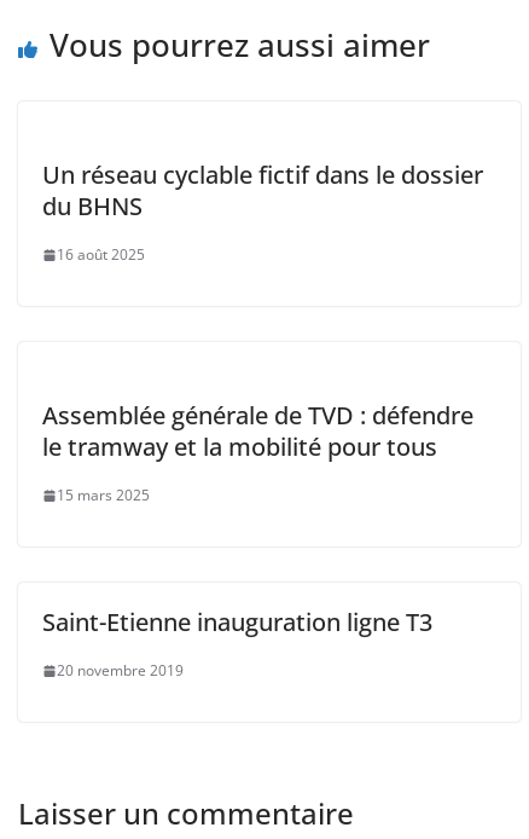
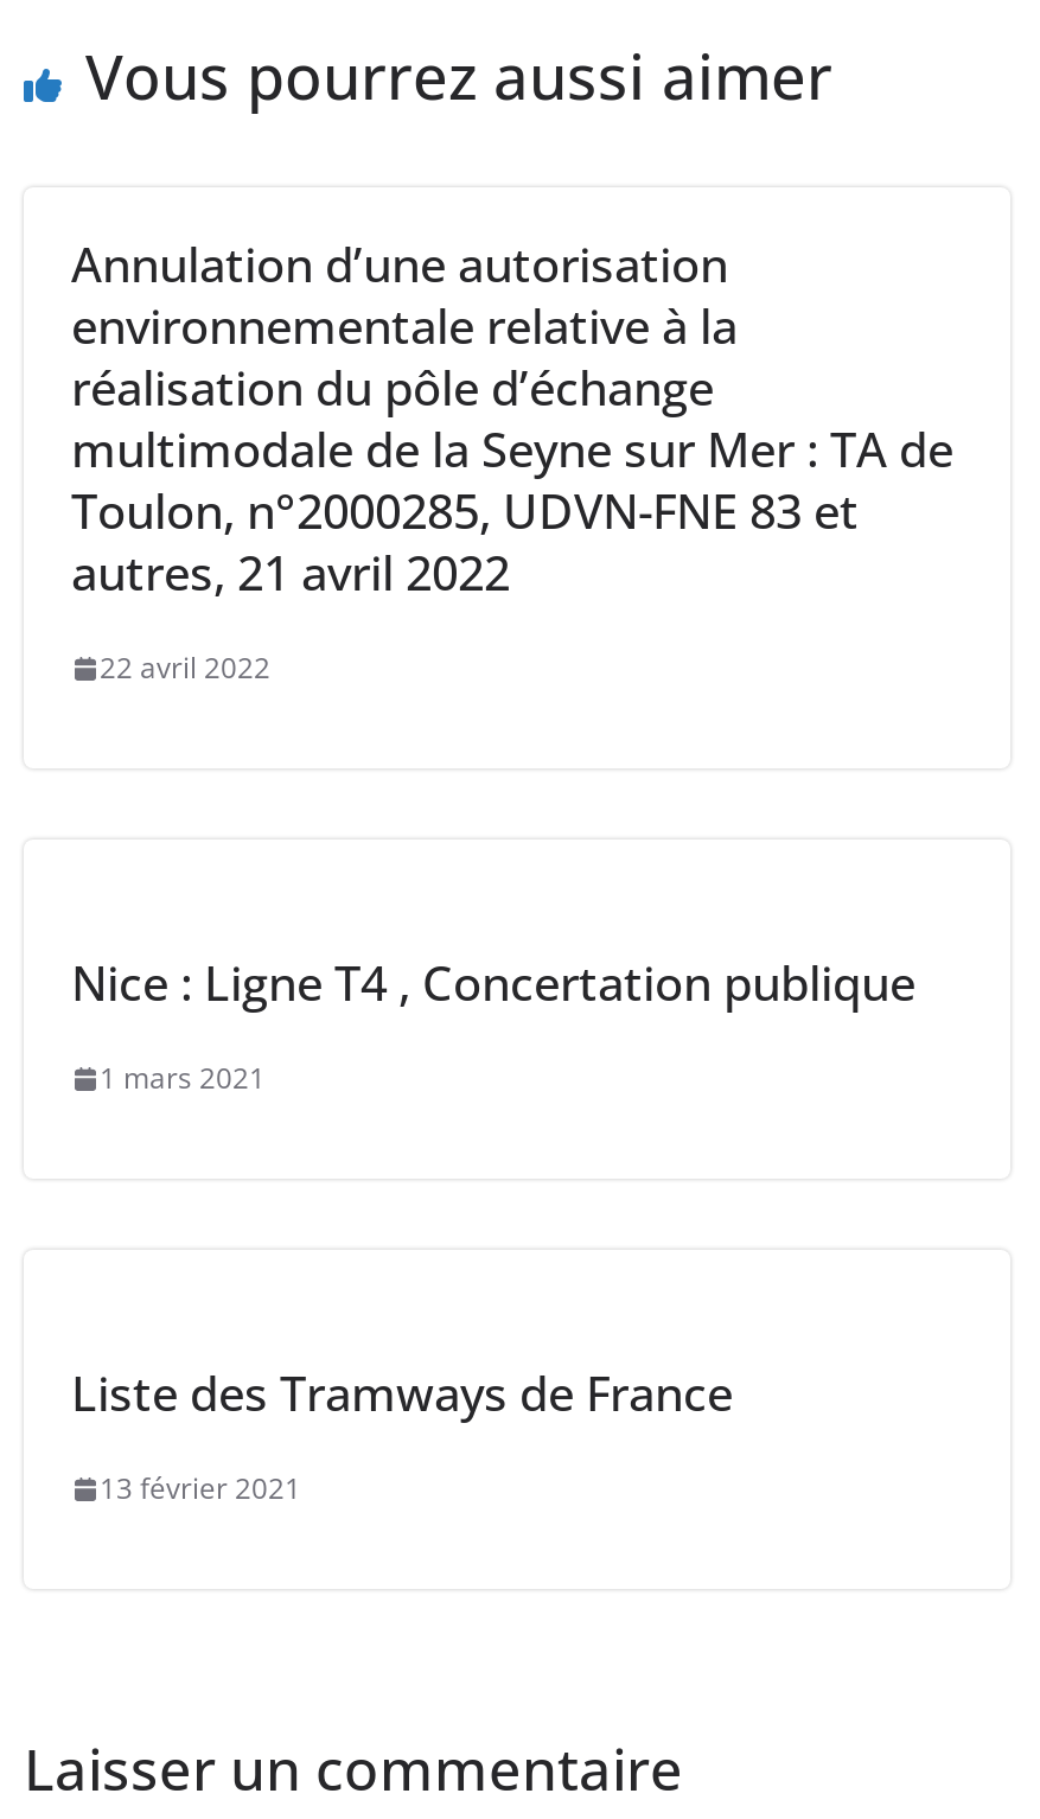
[42,158,483,222] Un réseau cyclable fictif dans le dossier | du BHNS -> [71,232,953,605] Annulation d’une autorisation | environnementale relative à la | réalisation du pôle d’échange | multimodale de la Seyne sur Mer : TA de | Toulon, n°2000285, UDVN-FNE 83 et | autres, 21 avril 2022
[57,244,145,265] 16 août 2025 -> [100,647,270,688] 22 avril 2022
[42,399,473,463] Assemblée générale de TVD : défendre | le tramway et la mobilité pour tous -> [71,951,915,1015] Nice : Ligne T4 , Concertation publique
[57,485,150,505] 15 mars 2025 -> [100,1058,266,1098] 1 mars 2021
[42,606,432,638] Saint-Etienne inauguration ligne T3 -> [71,1361,733,1425] Liste des Tramways de France
[57,660,184,681] 20 novembre 2019 -> [100,1468,301,1508] 13 février 2021

